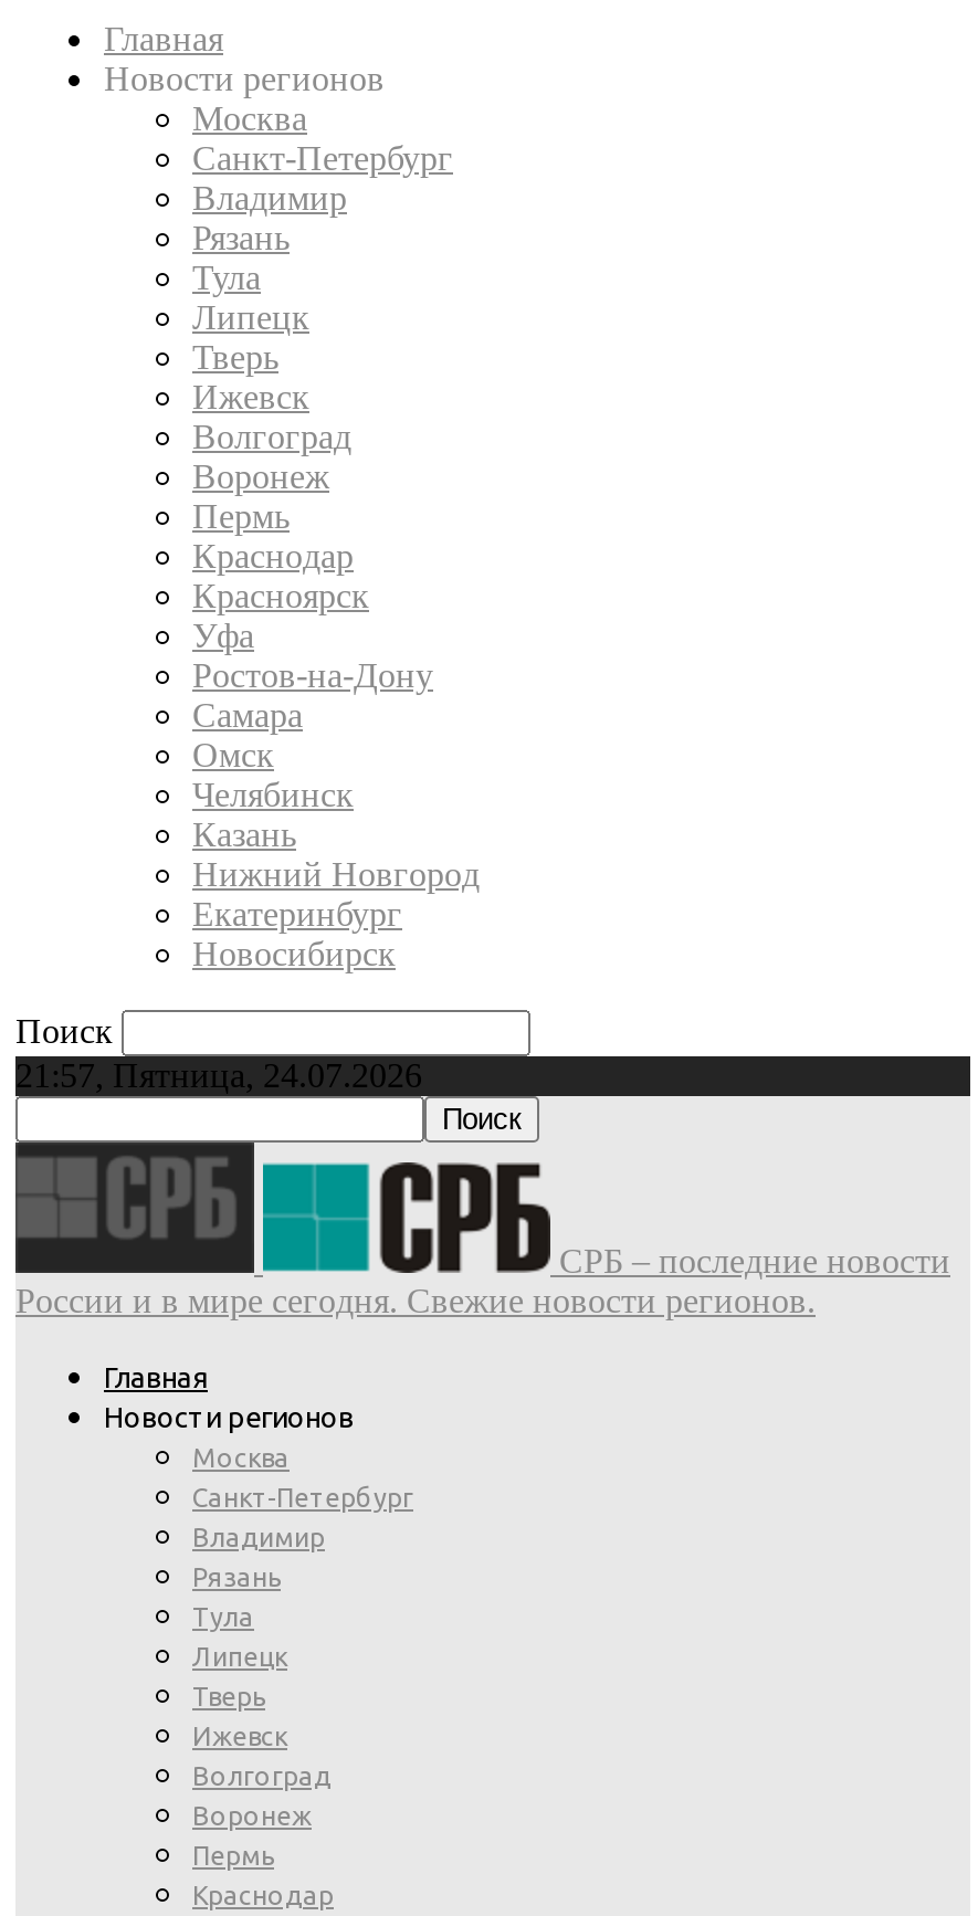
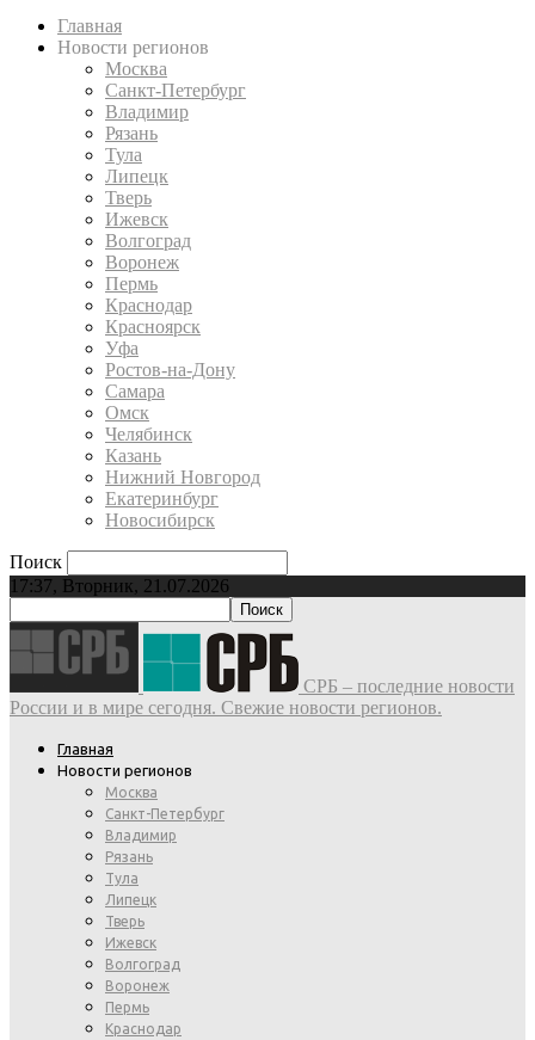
[15,1056,422,1094] 21:57, Пятница, 24.07.2026 -> [10,576,229,596] 17:37, Вторник, 21.07.2026

